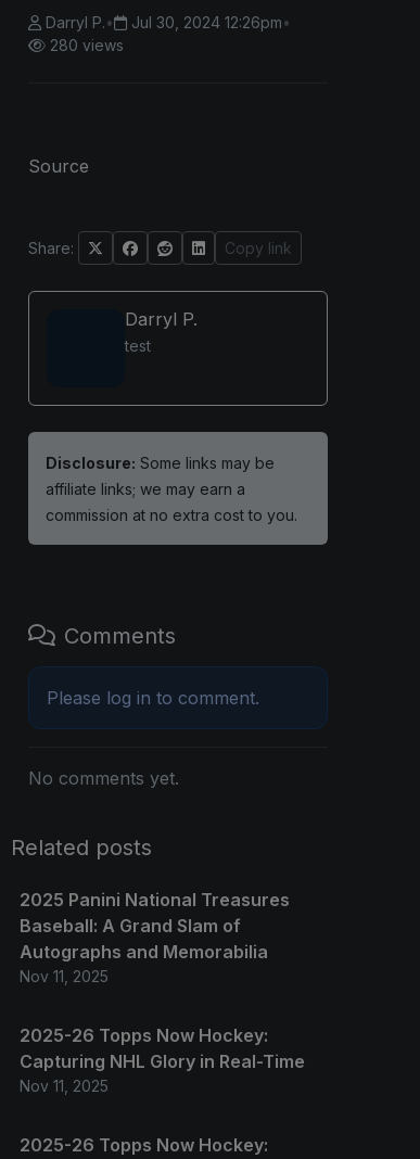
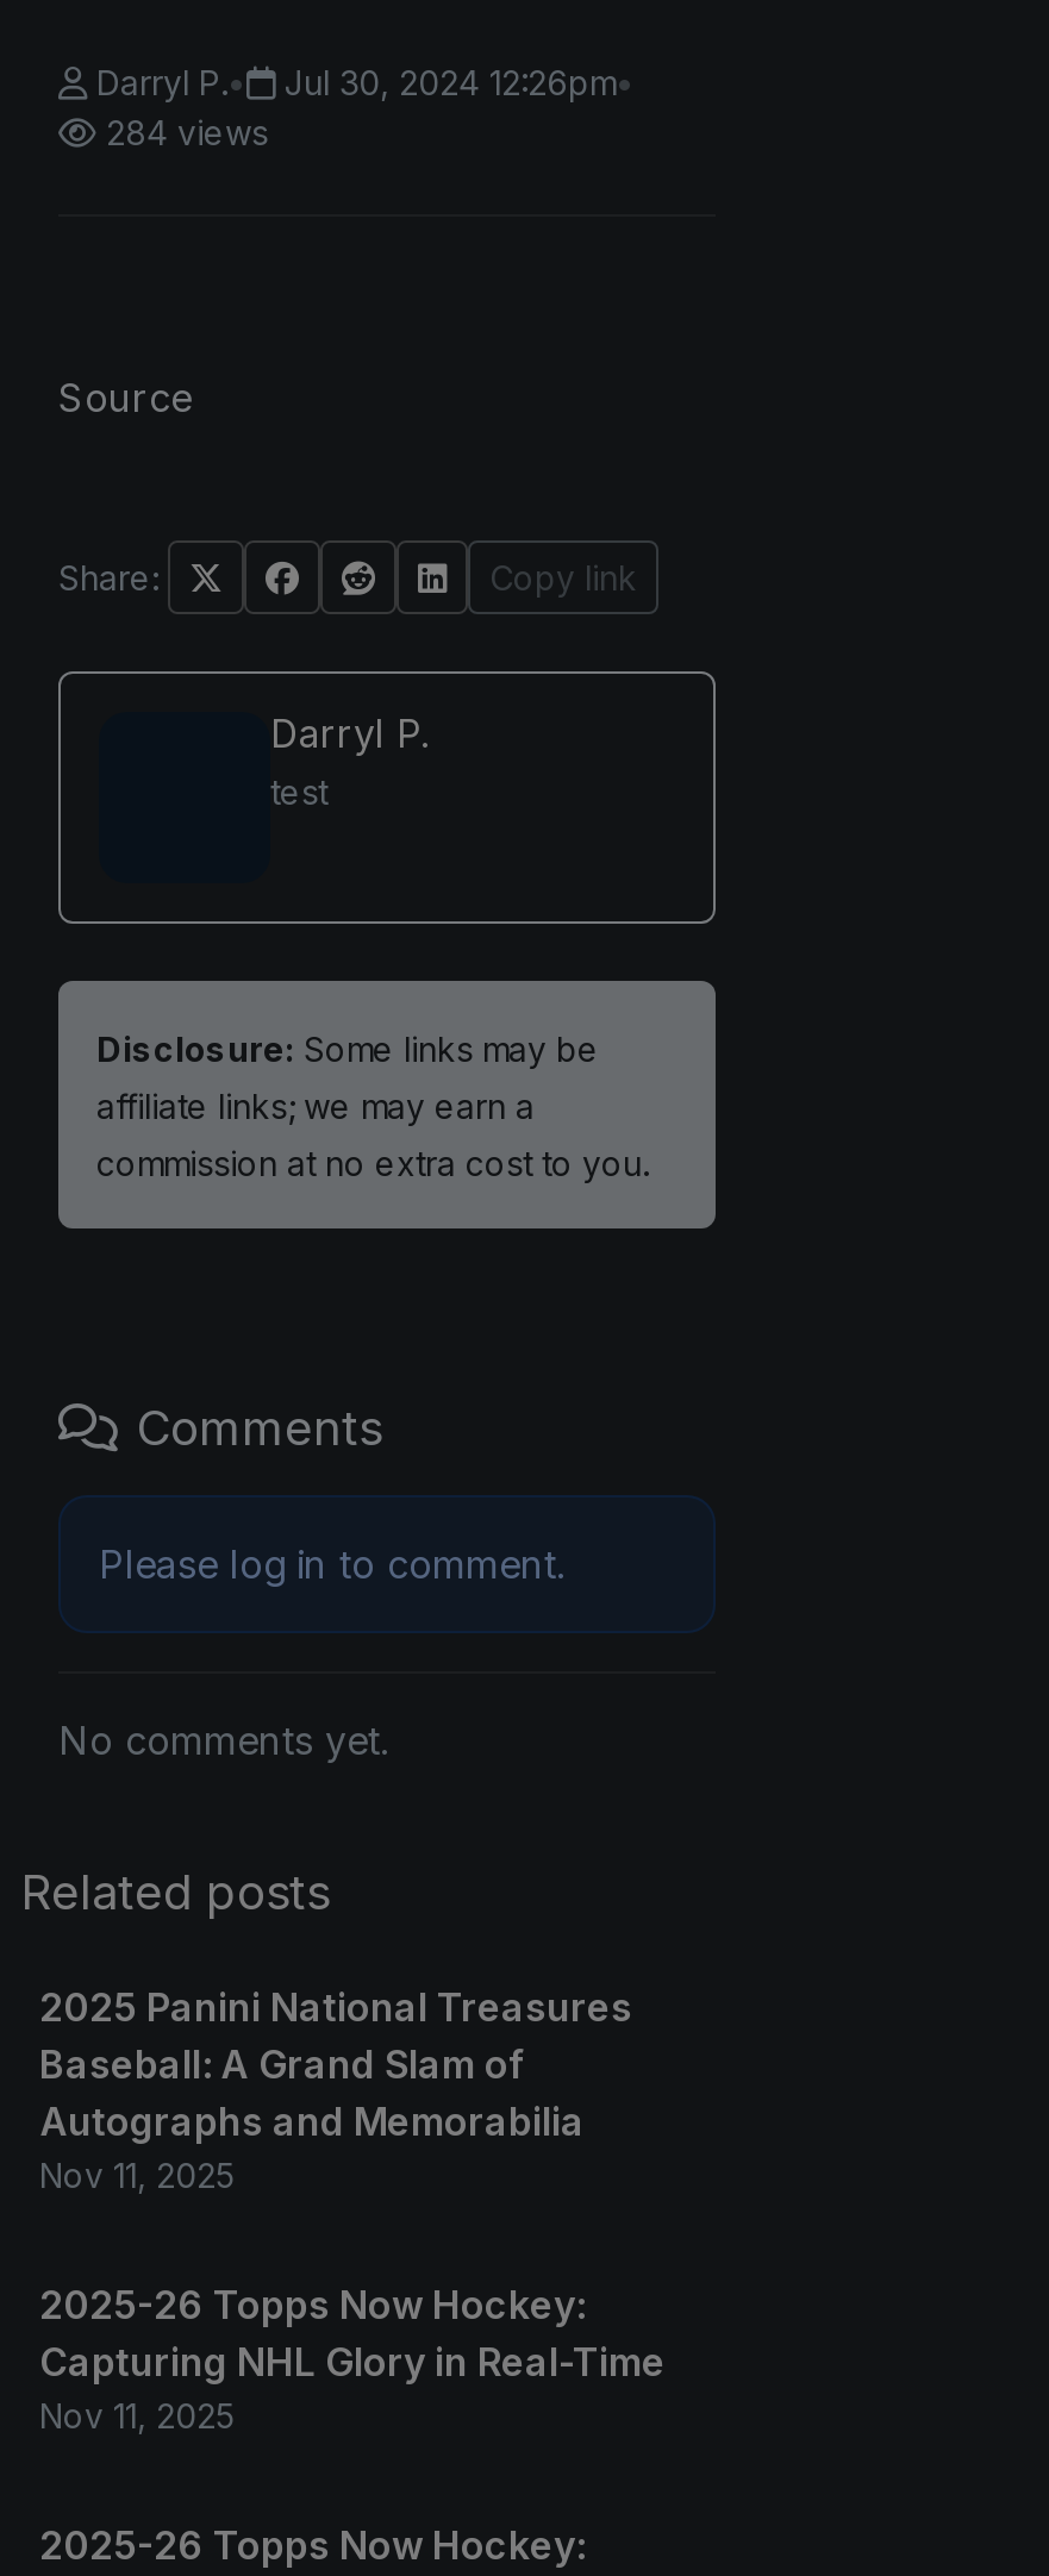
[50,36,124,55] 280 views -> [106,113,268,154] 284 views

